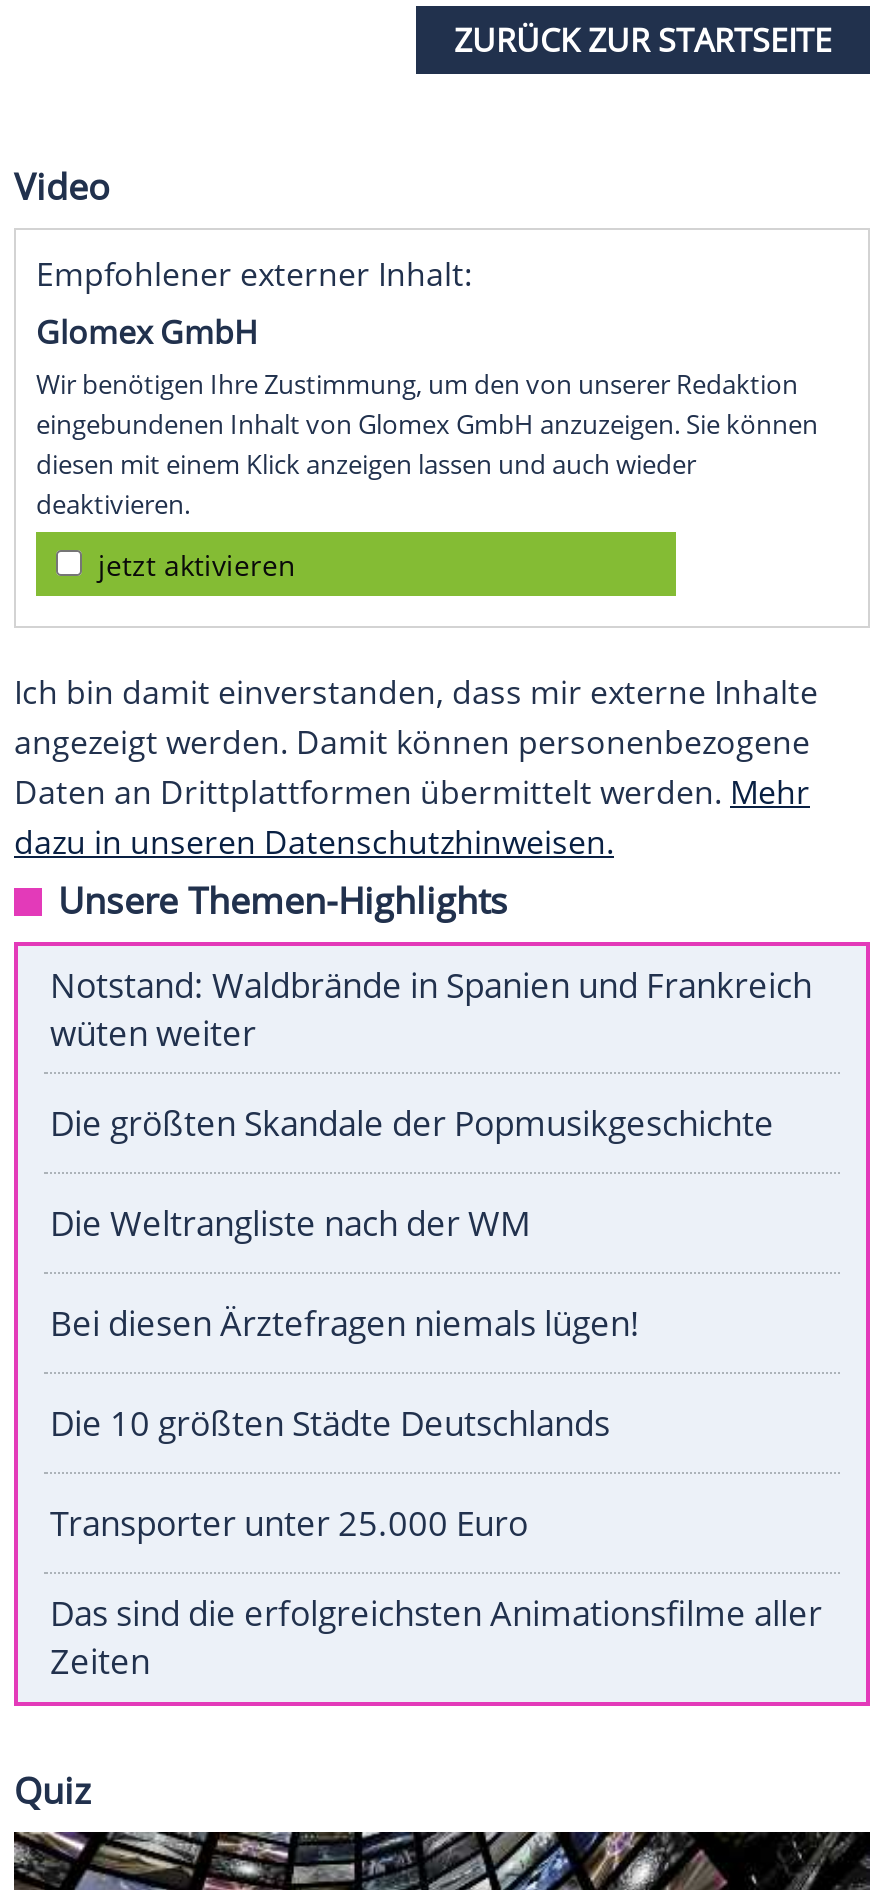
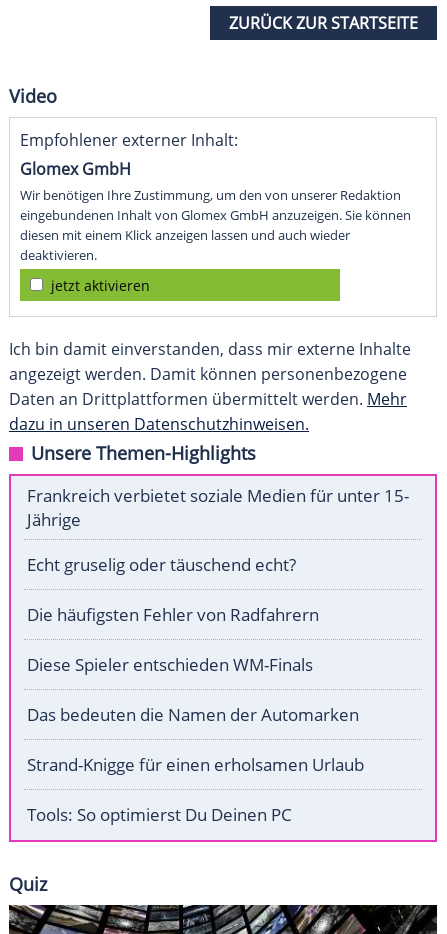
[50,963,812,1057] Notstand: Waldbrände in Spanien und Frankreich | wüten weiter -> [27,484,409,531] Frankreich verbietet soziale Medien für unter 15- | Jährige
[50,1101,774,1147] Die größten Skandale der Popmusikgeschichte -> [27,553,296,576] Echt gruselig oder täuschend echt?
[50,1201,530,1247] Die Weltrangliste nach der WM -> [27,603,319,626] Die häufigsten Fehler von Radfahrern
[50,1301,640,1347] Bei diesen Ärztefragen niemals lügen! -> [27,653,313,676] Diese Spieler entschieden WM-Finals
[50,1401,610,1447] Die 10 größten Städte Deutschlands -> [27,703,359,726] Das bedeuten die Namen der Automarken
[50,1501,528,1547] Transporter unter 25.000 Euro -> [27,753,364,776] Strand-Knigge für einen erholsamen Urlaub
[50,1591,822,1685] Das sind die erfolgreichsten Animationsfilme aller | Zeiten -> [27,803,292,826] Tools: So optimierst Du Deinen PC

